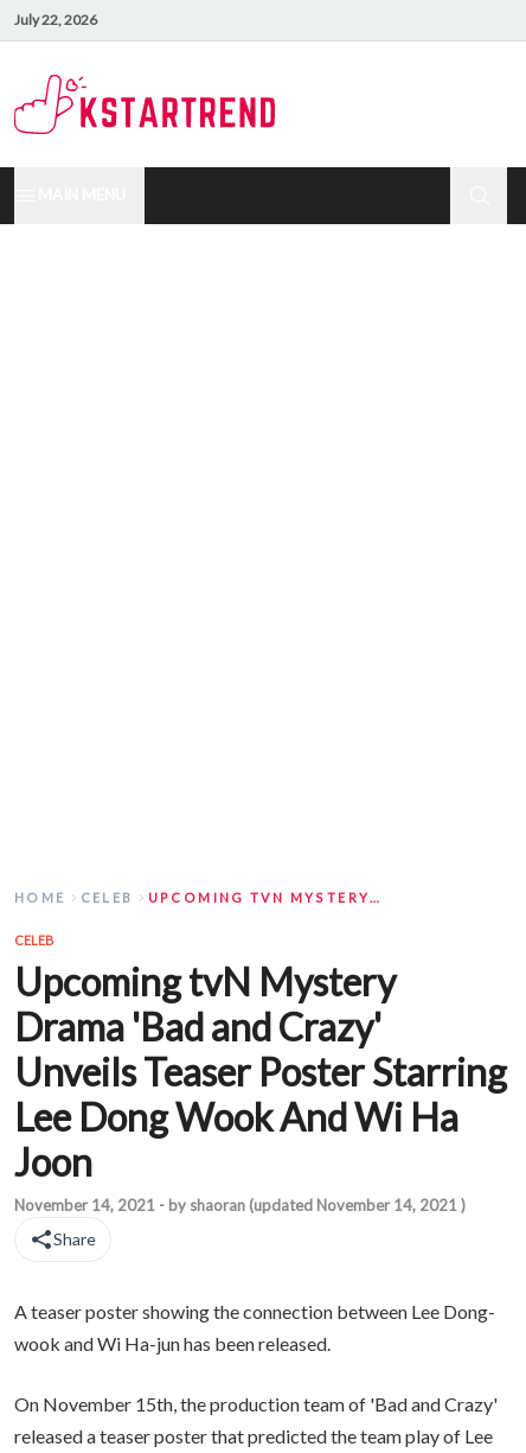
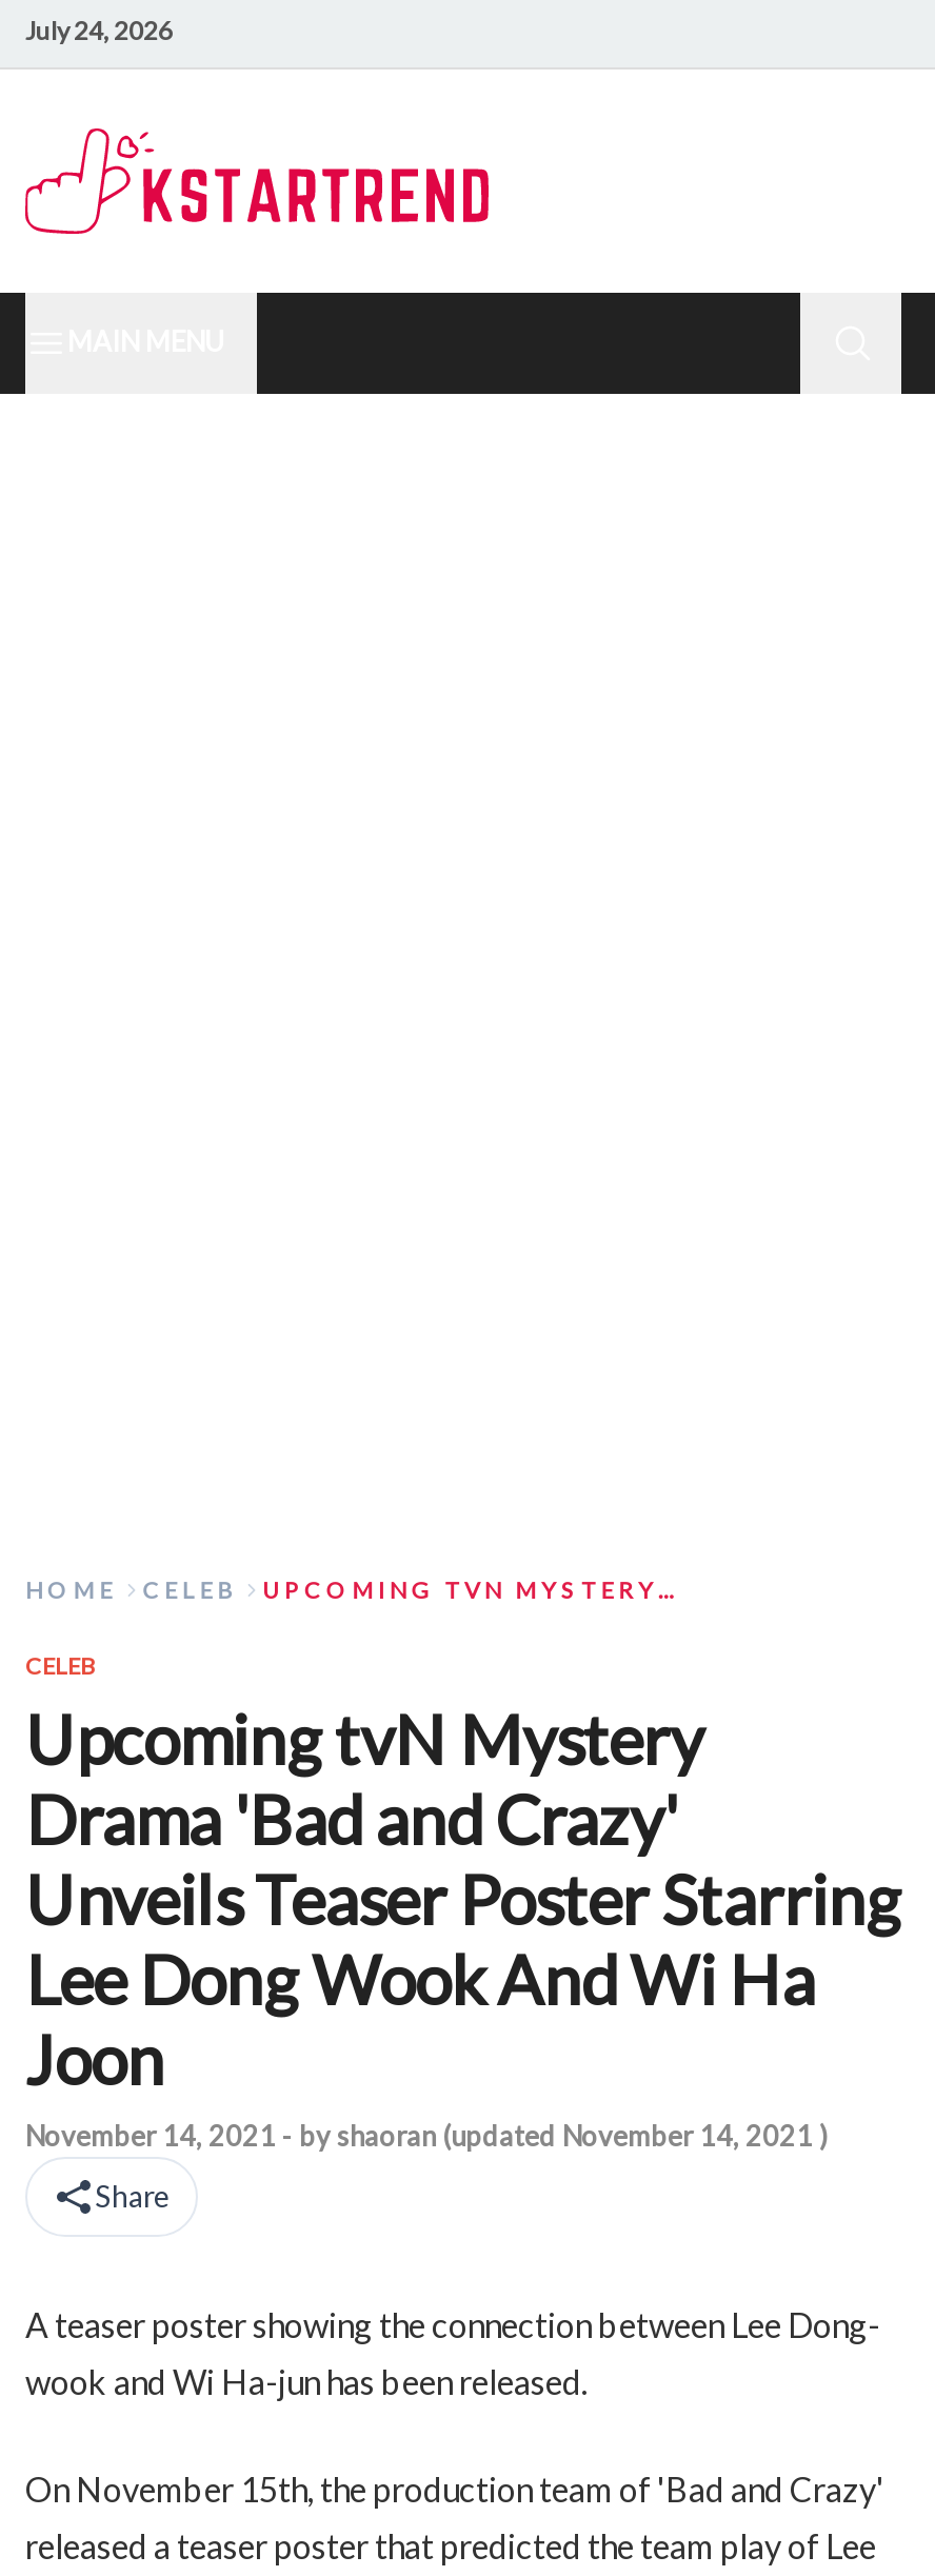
[14,10,97,28] July 22, 2026 -> [25,14,173,45] July 24, 2026

